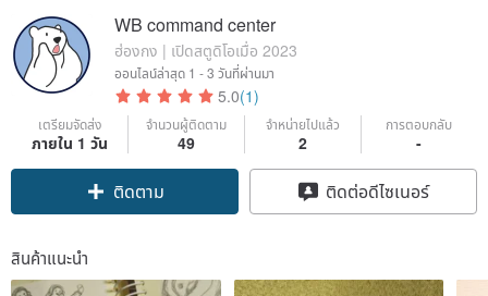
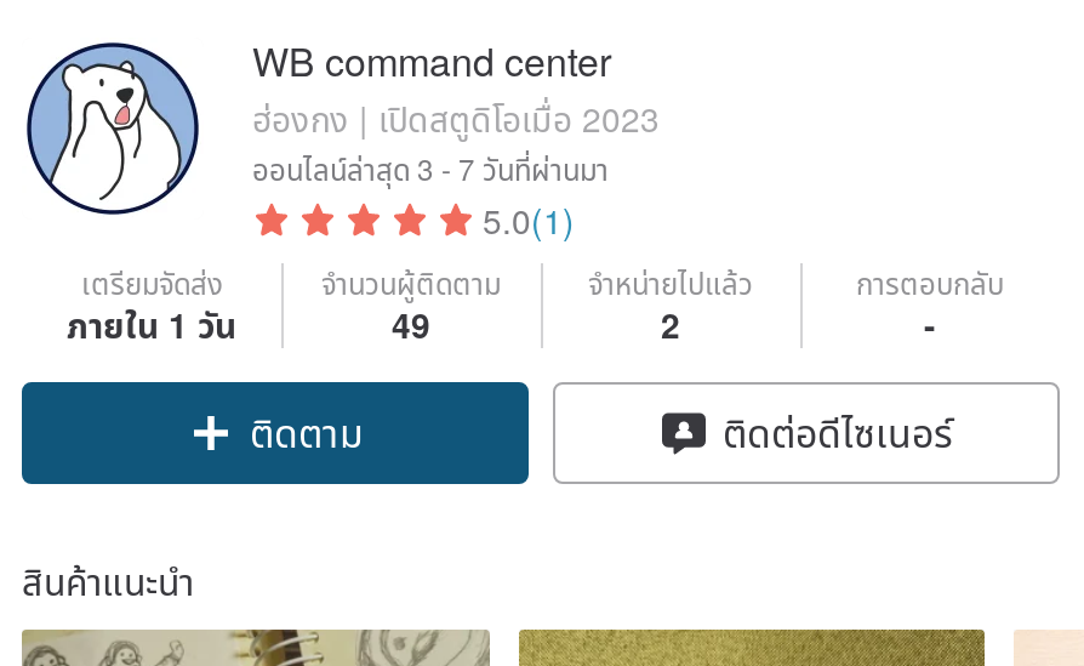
[114,63,274,82] ออนไลน์ล่าสุด1 - 3 วันที่ผ่านมา -> [252,147,609,188] ออนไลน์ล่าสุด3 - 7 วันที่ผ่านมา

